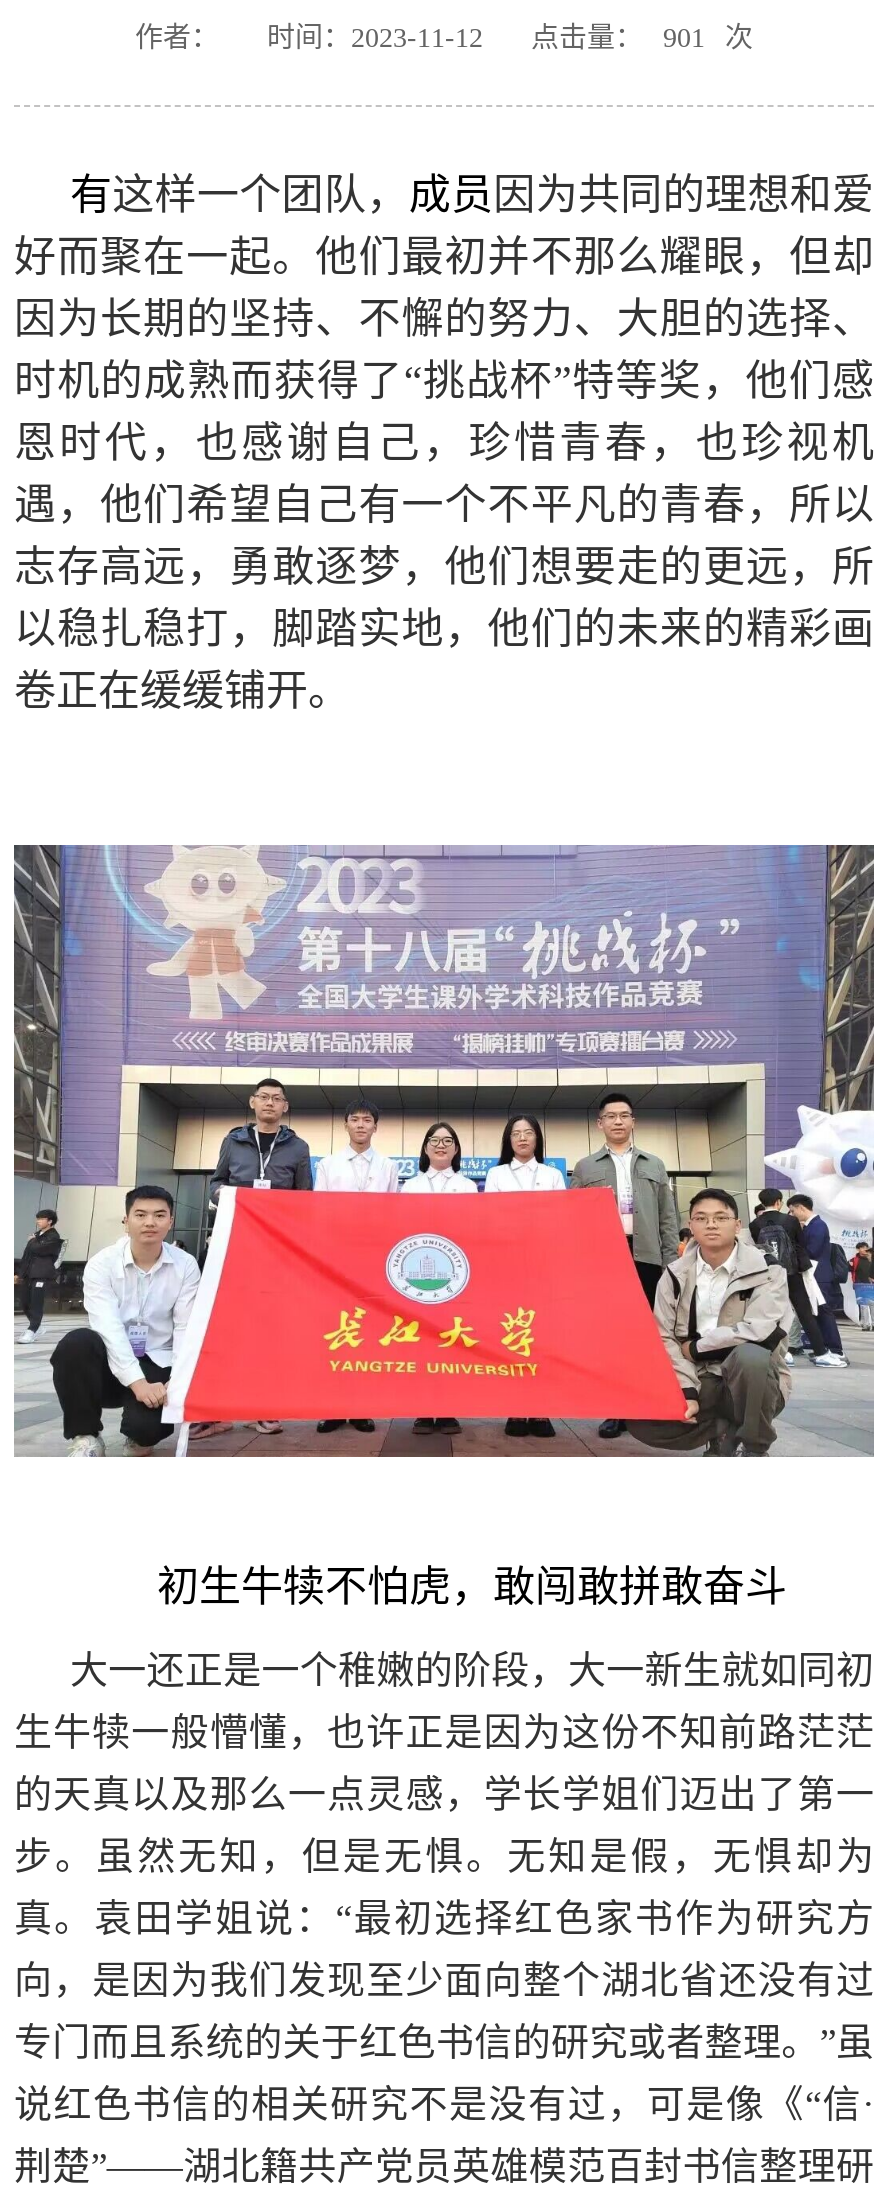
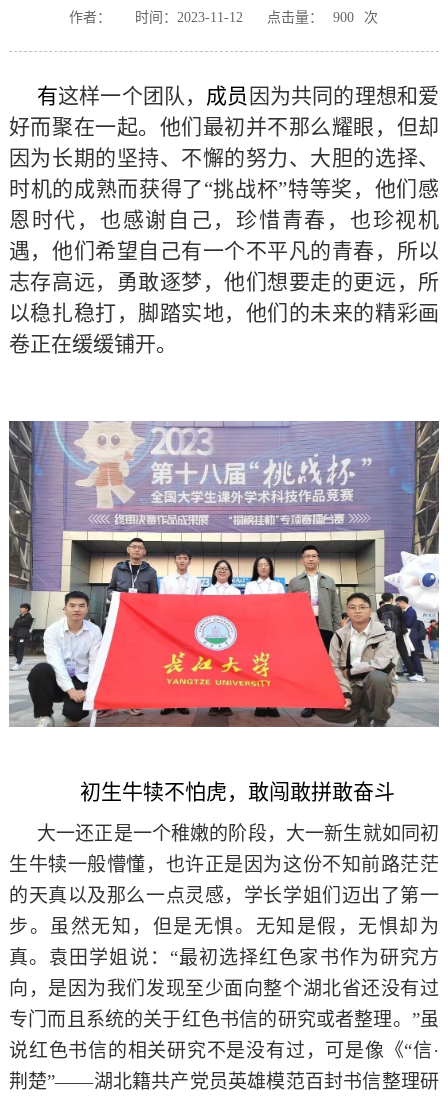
[135,23,753,53] 作者： 时间：2023-11-12 点击量： 901 次 -> [69,10,378,25] 作者： 时间：2023-11-12 点击量： 900 次

